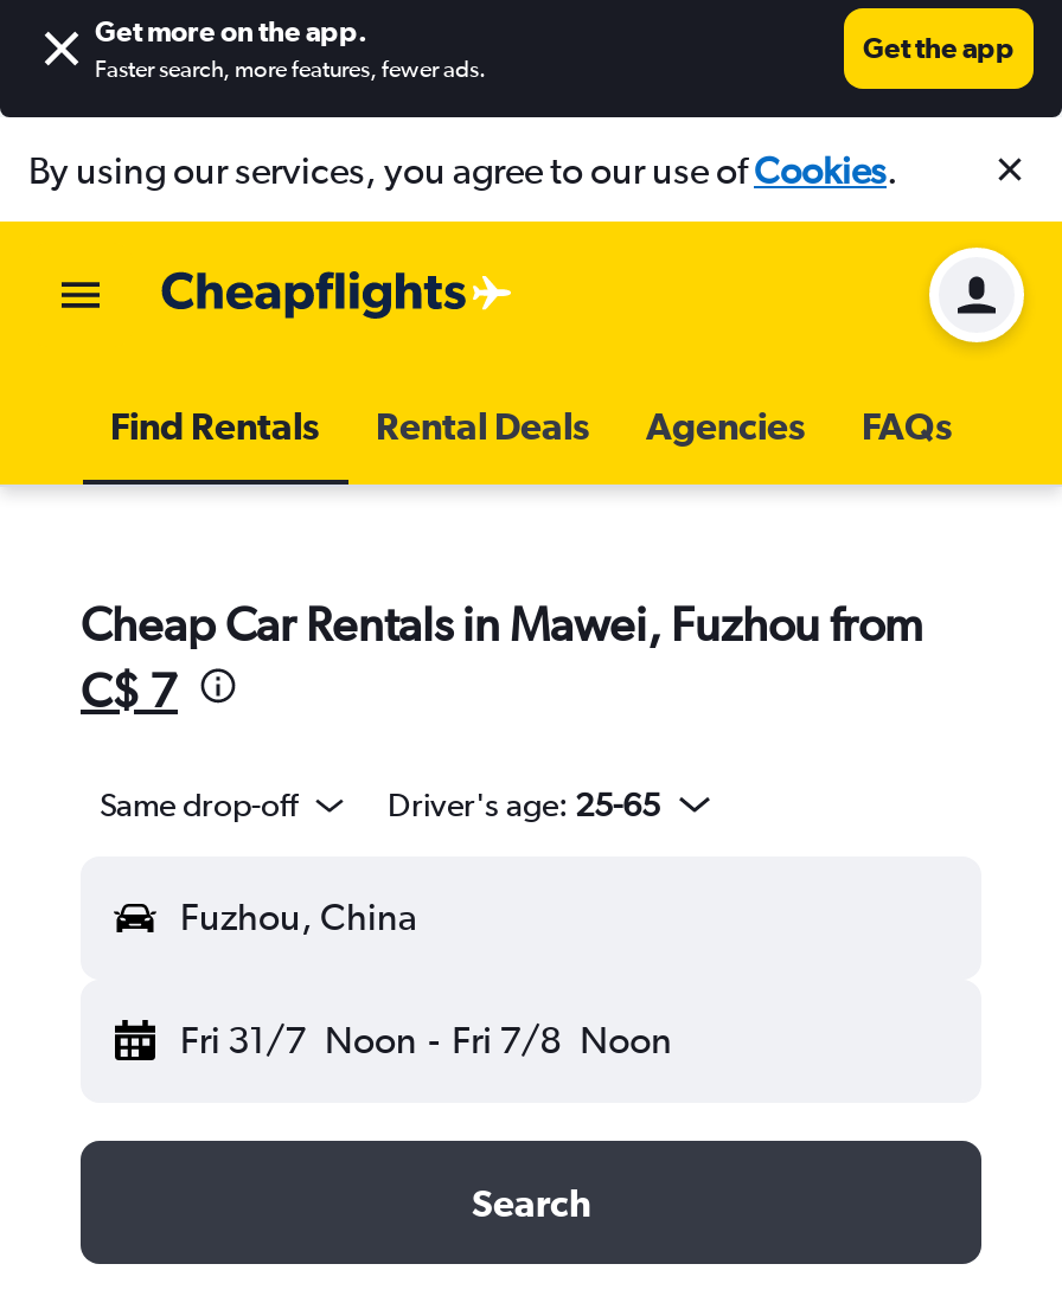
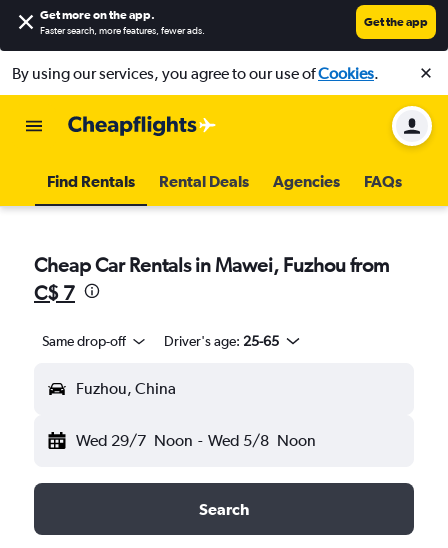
[180,1018,672,1063] Fri 31/7 Noon - Fri 7/8 Noon -> [76,431,316,450] Wed 29/7 Noon - Wed 5/8 Noon

